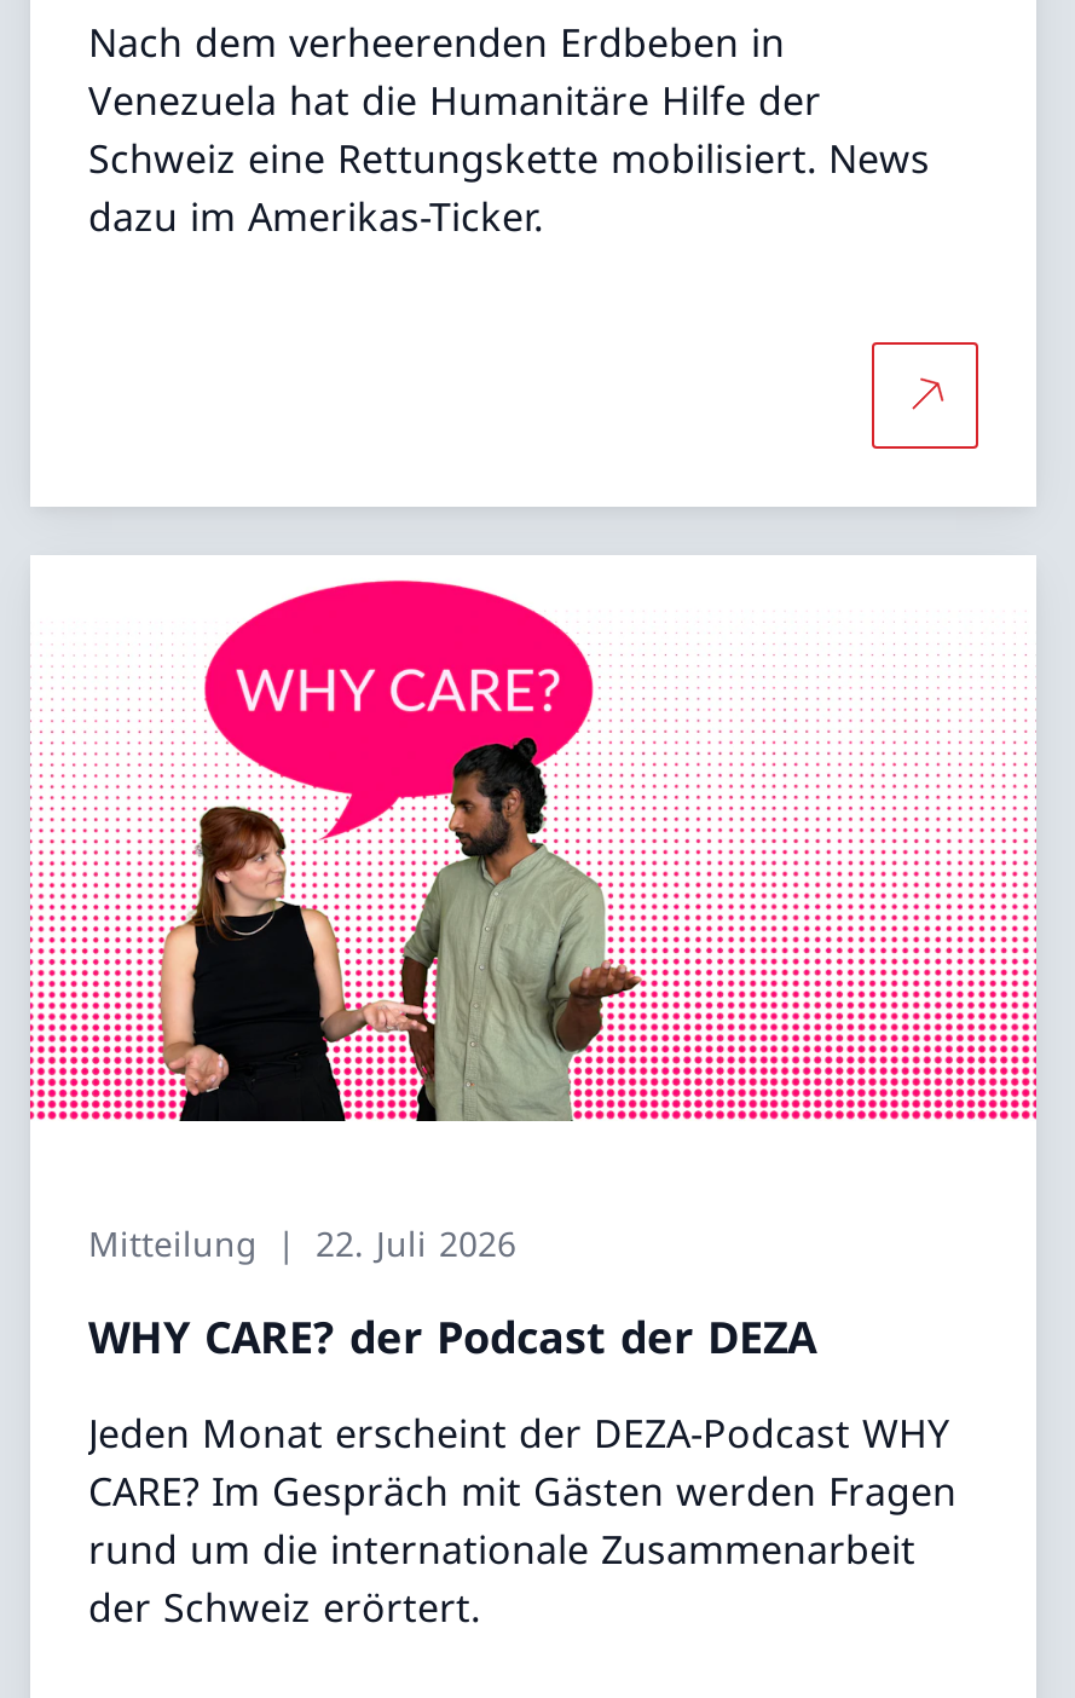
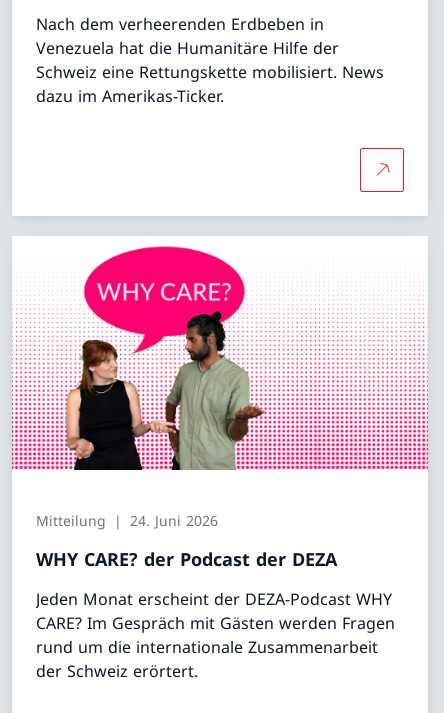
[88,1220,516,1266] Mitteilung 22. Juli 2026 -> [36,511,218,530] Mitteilung 24. Juni 2026

